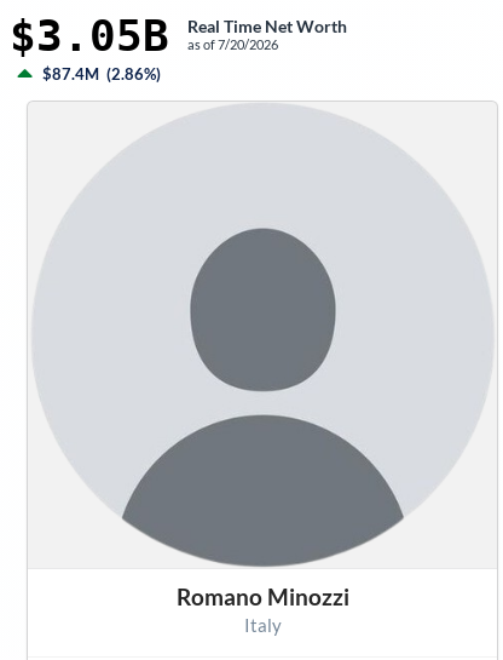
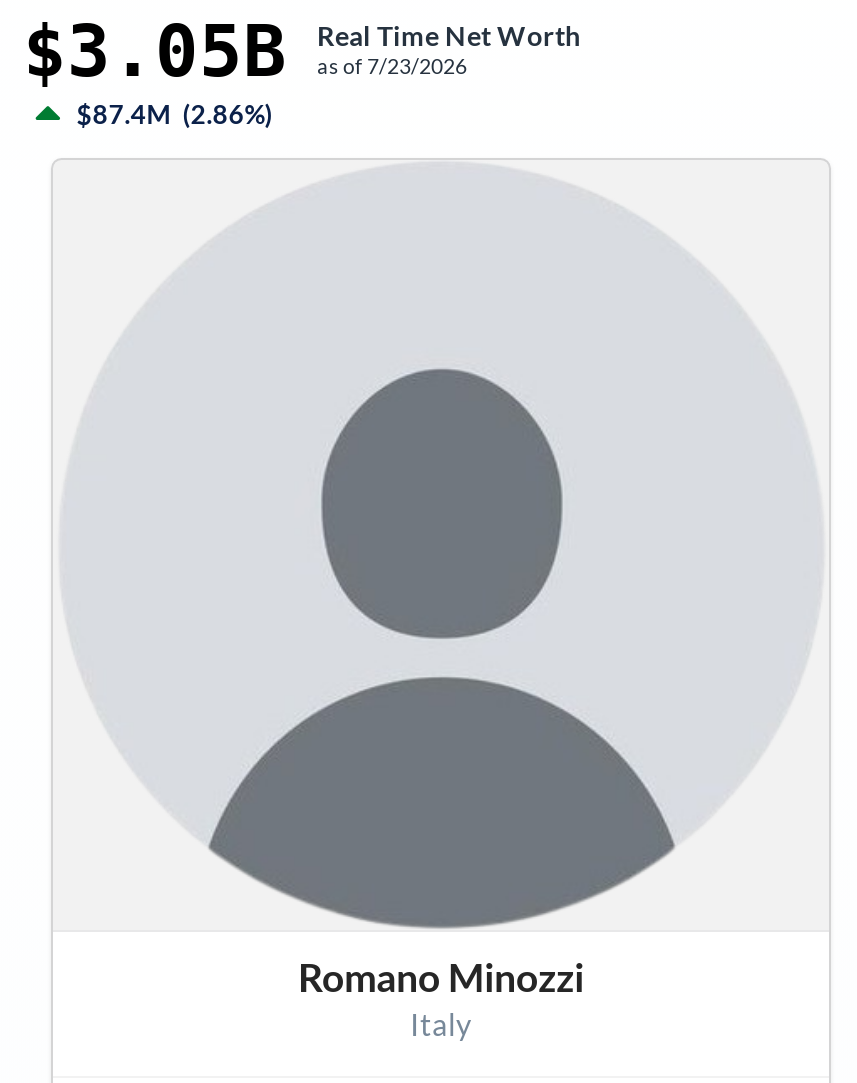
[10,11,347,60] $3.05B as of 7/20/2026 Real Time Net Worth -> [23,9,581,91] $3.05B as of 7/23/2026 Real Time Net Worth

